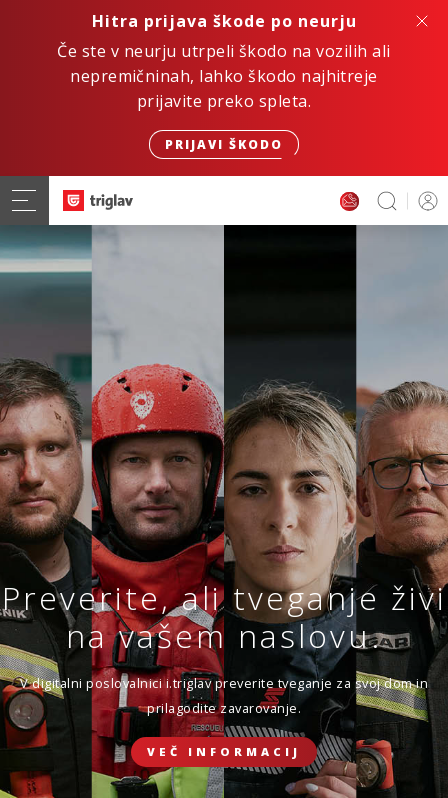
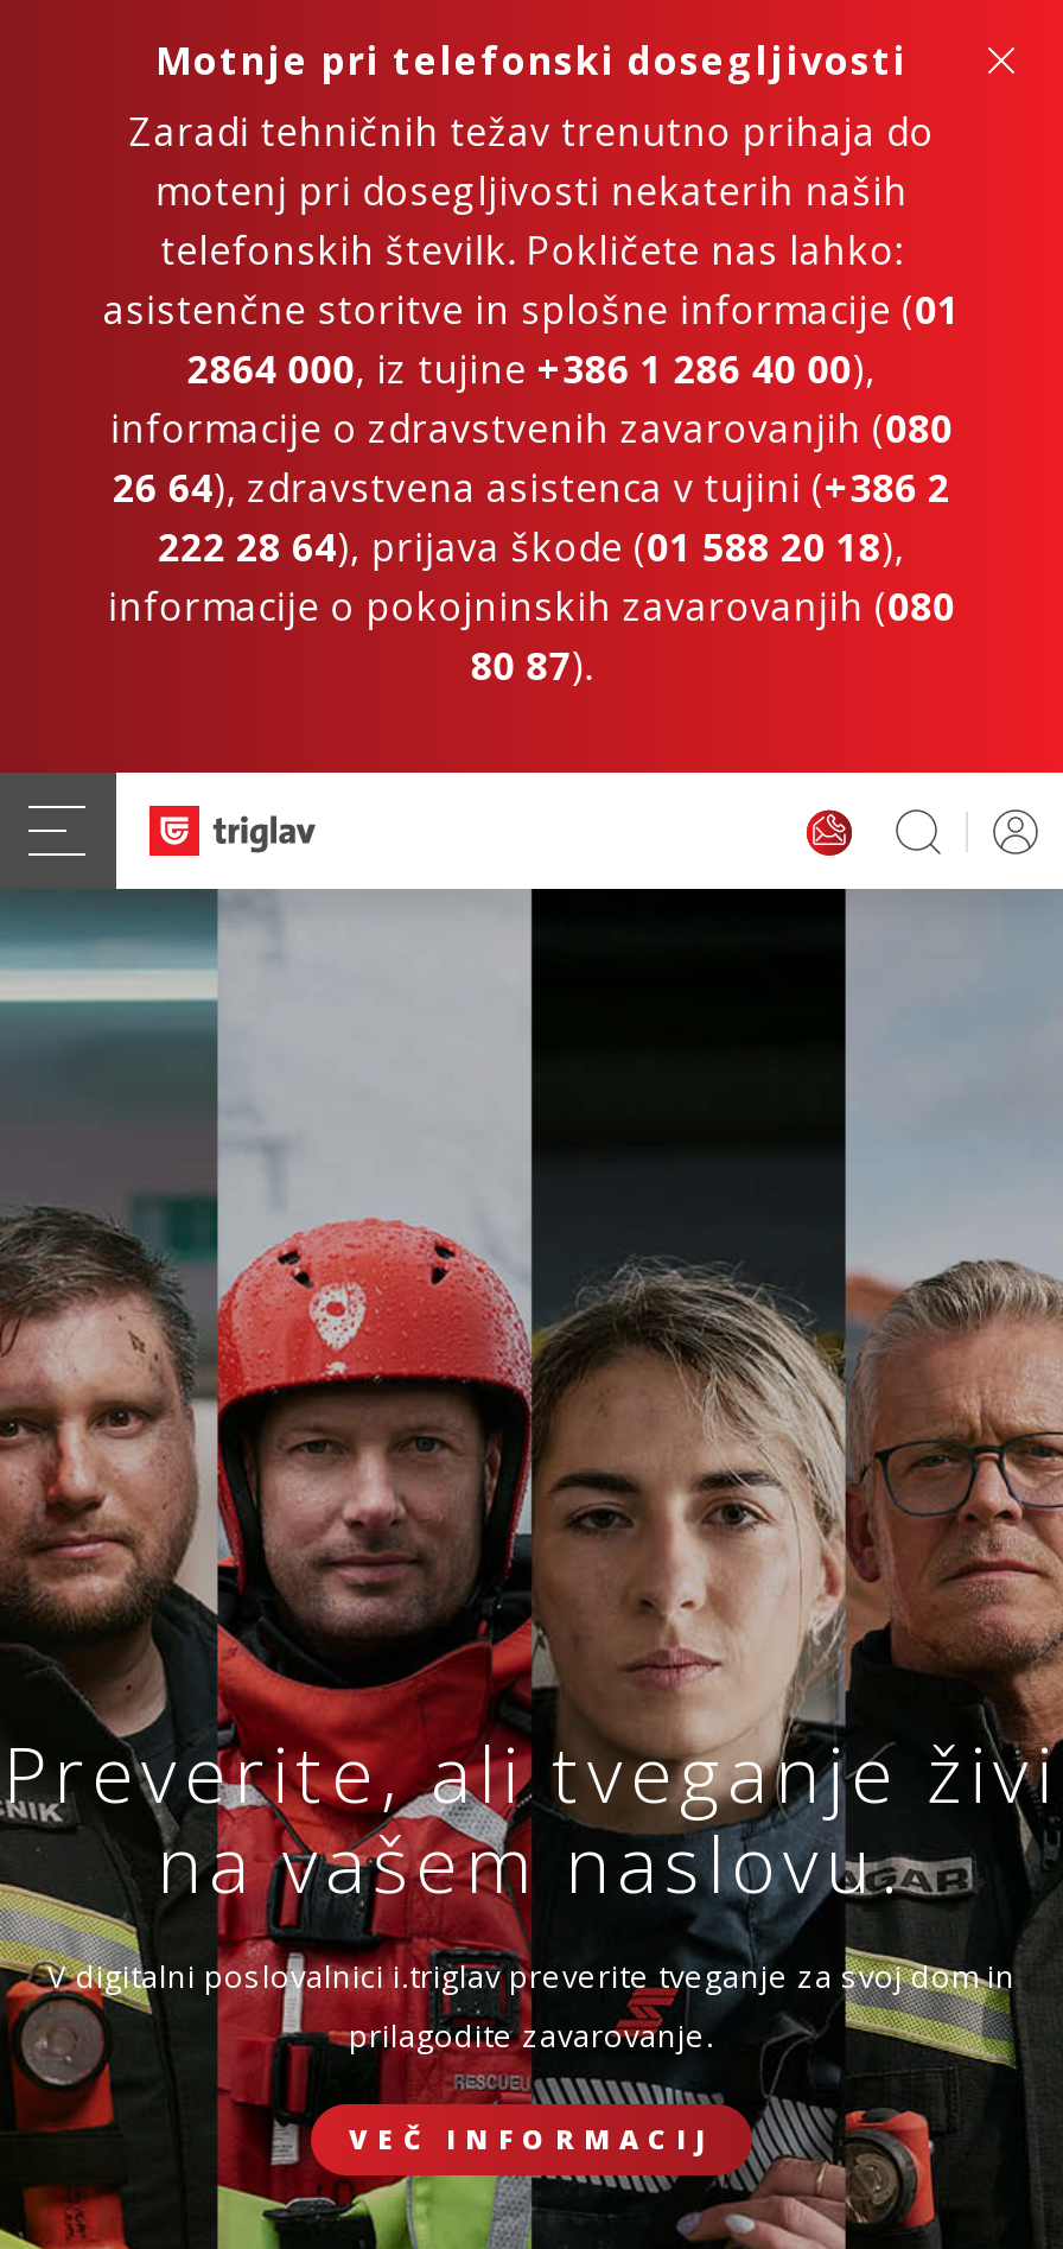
[57,10,391,153] Hitra prijava škode po neurju | Če ste v neurju utrpeli škodo na vozilih ali | nepremičninah, lahko škodo najhitreje | prijavite preko spleta. | PRIJAVI ŠKODO -> [103,34,960,692] Motnje pri telefonski dosegljivosti | Zaradi tehničnih težav trenutno prihaja do | motenj pri dosegljivosti nekaterih naših | telefonskih številk. Pokličete nas lahko: | asistenčne storitve in splošne informacije (01 | 2864 000, iz tujine +386 1 286 40 00), | informacije o zdravstvenih zavarovanjih (080 | 26 64), zdravstvena asistenca v tujini (+386 2 | 222 28 64), prijava škode (01 588 20 18), | informacije o pokojninskih zavarovanjih (080 | 80 87).

